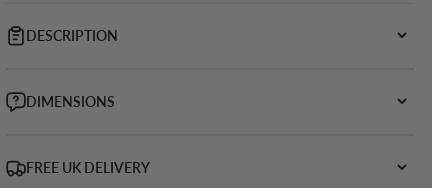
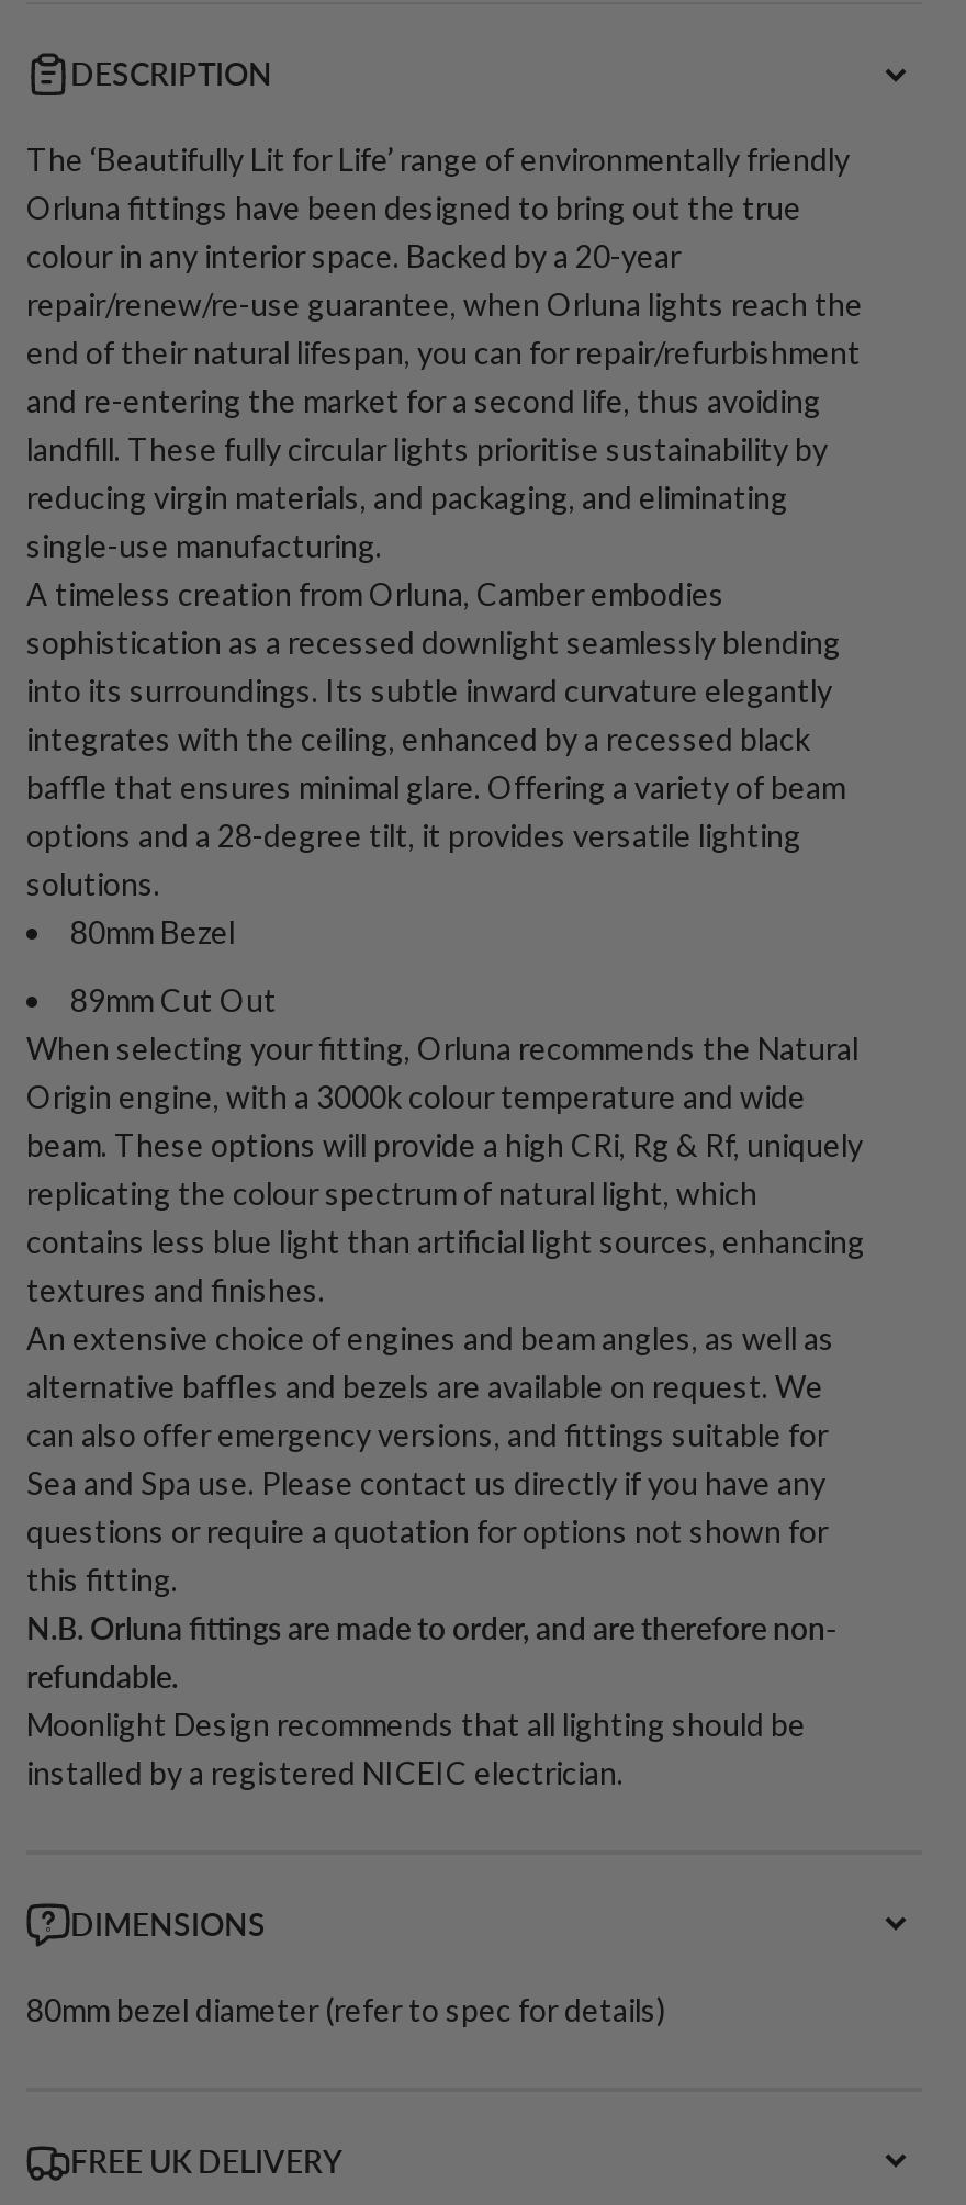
none -> [26,141,865,1791] The ‘Beautifully Lit for Life’ range of environmentally friendly | Orluna fittings have been designed to bring out the true | colour in any interior space. Backed by a 20-year | repair/renew/re-use guarantee, when Orluna lights reach the | end of their natural lifespan, you can for repair/refurbishment | and re-entering the market for a second life, thus avoiding | landfill. These fully circular lights prioritise sustainability by | reducing virgin materials, and packaging, and eliminating | single-use manufacturing. | A timeless creation from Orluna, Camber embodies | sophistication as a recessed downlight seamlessly blending | into its surroundings. Its subtle inward curvature elegantly | integrates with the ceiling, enhanced by a recessed black | baffle that ensures minimal glare. Offering a variety of beam | options and a 28-degree tilt, it provides versatile lighting | solutions. | 80mm Bezel | 89mm Cut Out | When selecting your fitting, Orluna recommends the Natural | Origin engine, with a 3000k colour temperature and wide | beam. These options will provide a high CRi, Rg & Rf, uniquely | replicating the colour spectrum of natural light, which | contains less blue light than artificial light sources, enhancing | textures and finishes. | An extensive choice of engines and beam angles, as well as | alternative baffles and bezels are available on request. We | can also offer emergency versions, and fittings suitable for | Sea and Spa use. Please contact us directly if you have any | questions or require a quotation for options not shown for | this fitting. | N.B. Orluna fittings are made to order, and are therefore non- | refundable. | Moonlight Design recommends that all lighting should be | installed by a registered NICEIC electrician.
none -> [26,1990,665,2028] 80mm bezel diameter (refer to spec for details)

